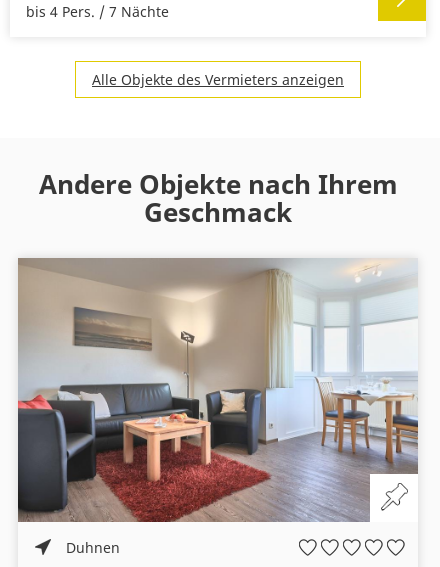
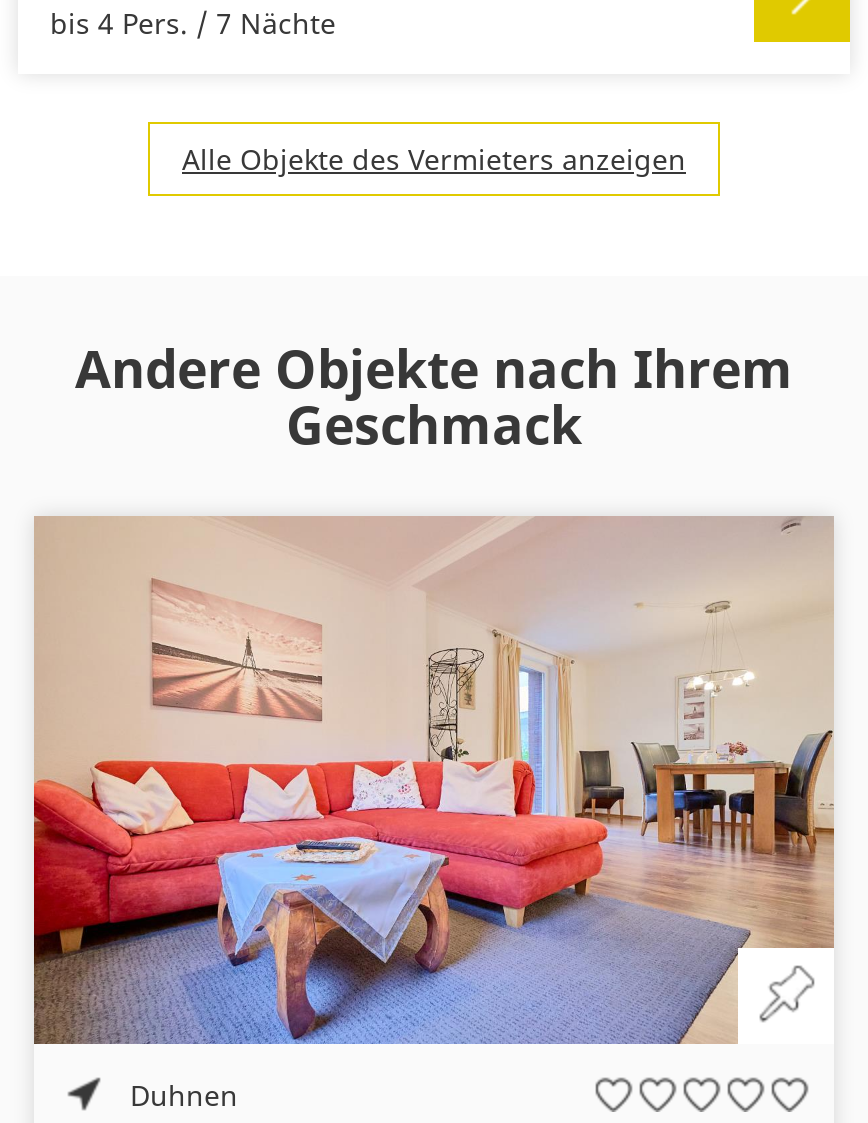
[17,258,419,523] [image] -> [32,516,836,1046] [image]

